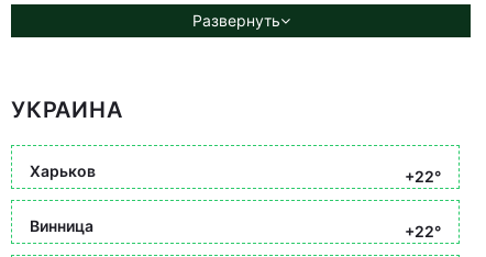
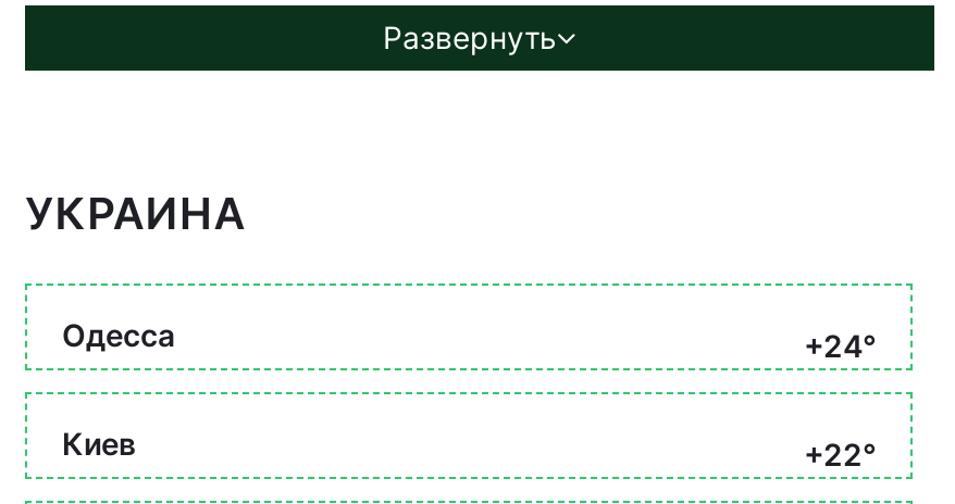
[30,161,441,186] Харьков | +22° -> [62,315,876,364] Одесса | +24°
[30,216,93,234] Винница -> [62,424,136,461] Киев

